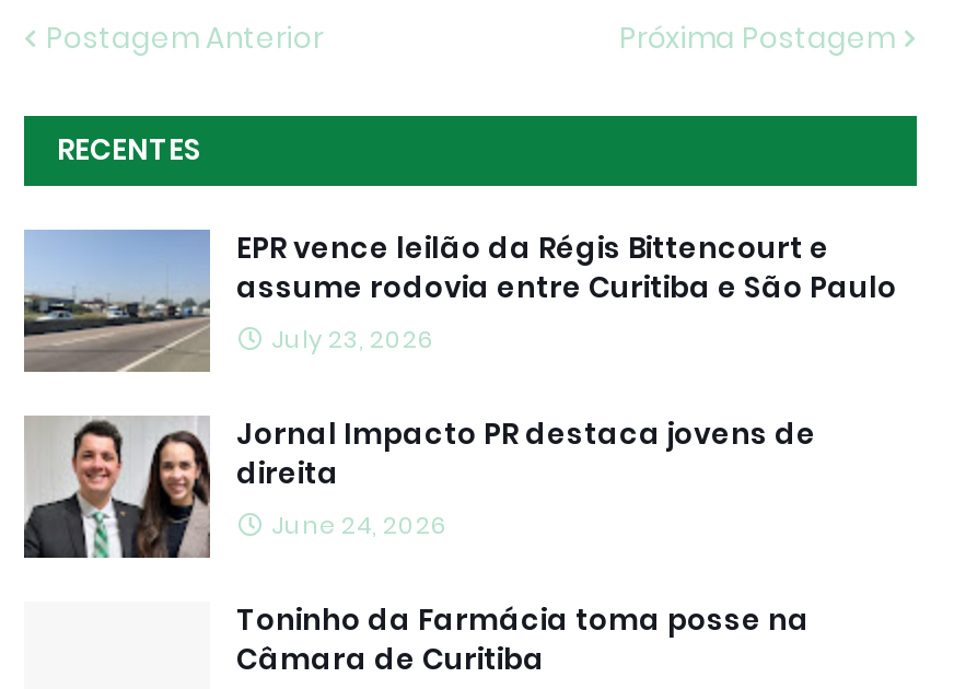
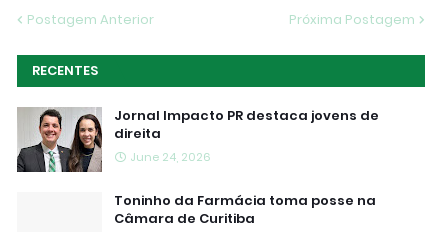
[24,228,897,374] [image] | EPR vence leilão da Régis Bittencourt e | assume rodovia entre Curitiba e São Paulo | July 23, 2026 -> none

